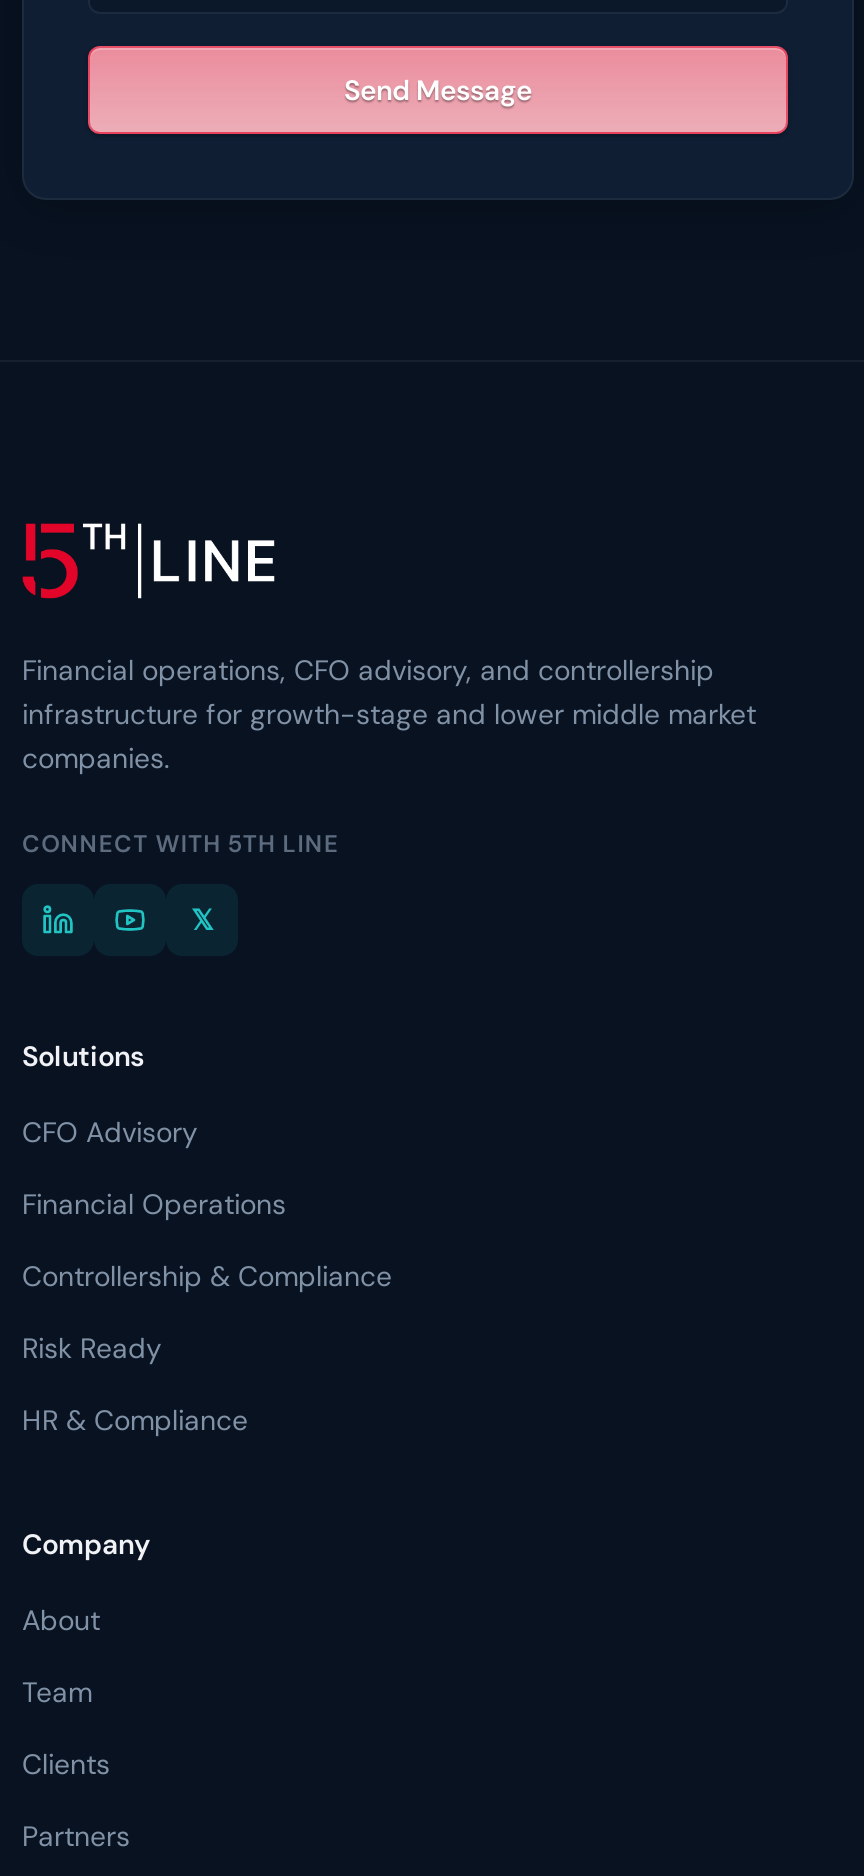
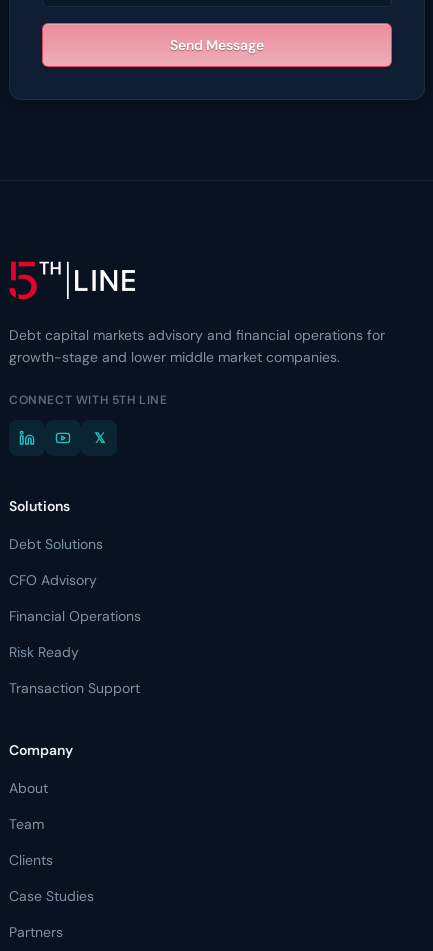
[22,652,756,776] Financial operations, CFO advisory, and controllership | infrastructure for growth-stage and lower middle market | companies. -> [9,326,385,366] Debt capital markets advisory and financial operations for | growth-stage and lower middle market companies.
moved [22,828,339,1074] -> [9,392,168,515]: CONNECT WITH 5TH LINE | Solutions
none -> [9,535,103,553] Debt Solutions
[22,1258,392,1294] Controllership & Compliance -> none
moved [22,1330,162,1366] -> [9,643,79,661]: Risk Ready
[22,1402,248,1438] HR & Compliance -> [9,679,140,697] Transaction Support
moved [22,1526,150,1782] -> [9,741,73,869]: Company | About | Team | Clients
none -> [9,887,94,905] Case Studies

